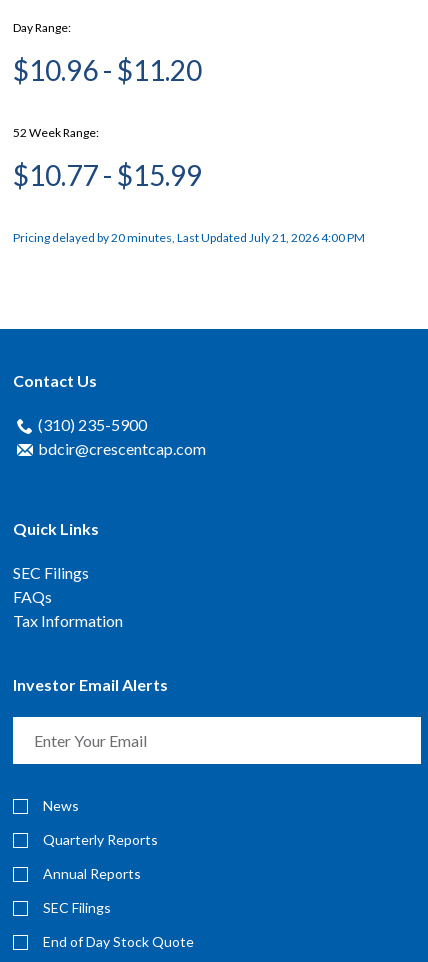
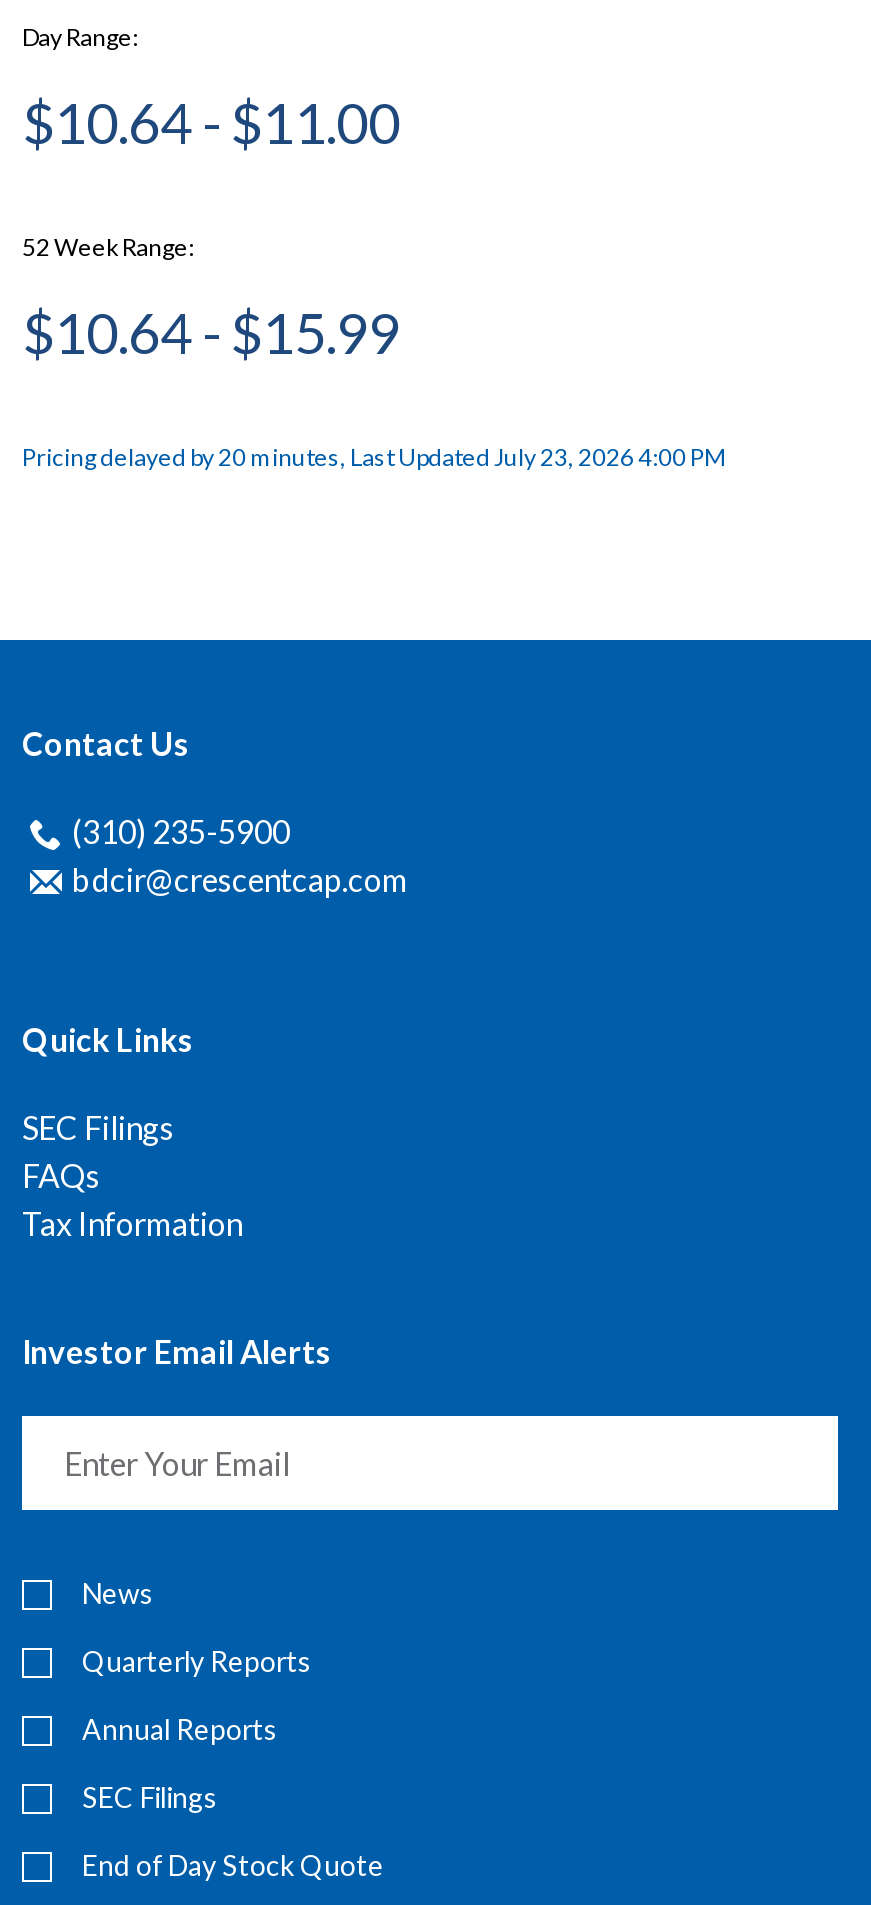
[29,53,202,87] 10.96 - 11.20 -> [54,88,400,156] 10.64 - 11.00
[29,158,202,192] 10.77 - 15.99 -> [54,298,400,366] 10.64 - 15.99
[13,230,365,245] Pricing delayed by 20 minutes, Last Updated July 21, 2026 4:00 PM -> [22,442,726,472] Pricing delayed by 20 minutes, Last Updated July 23, 2026 4:00 PM

